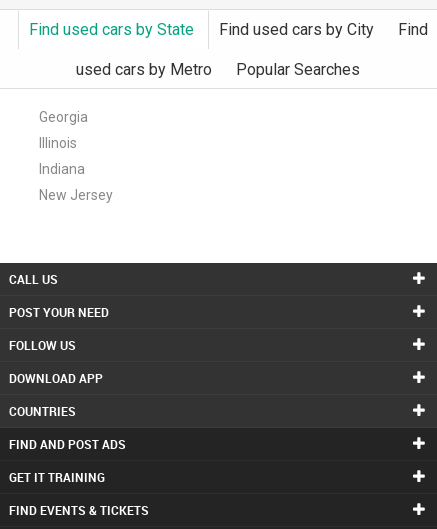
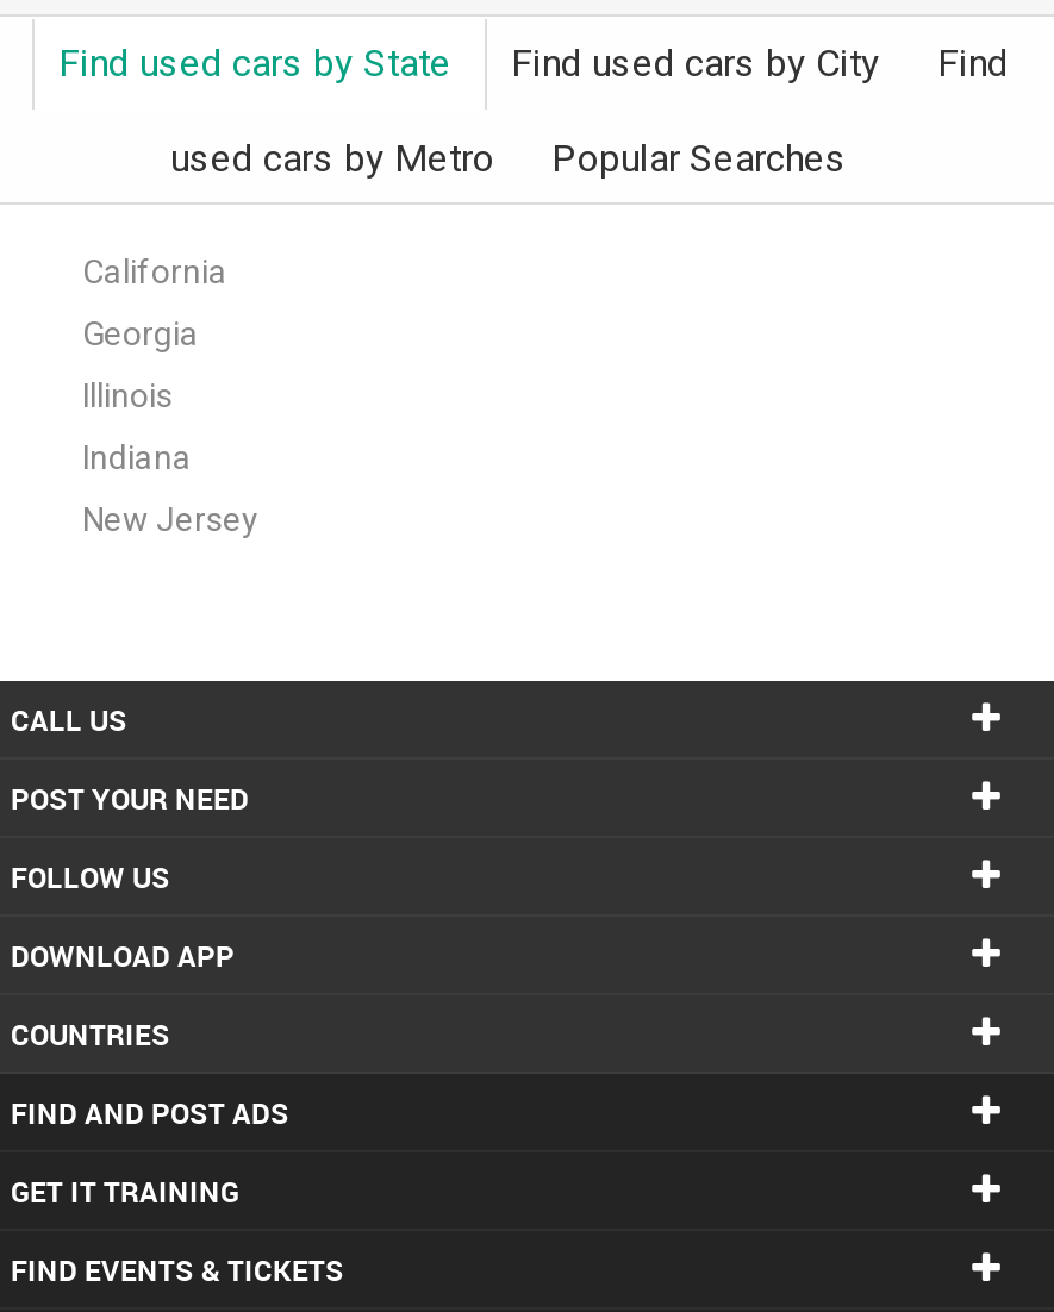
none -> [82,252,227,290] California

